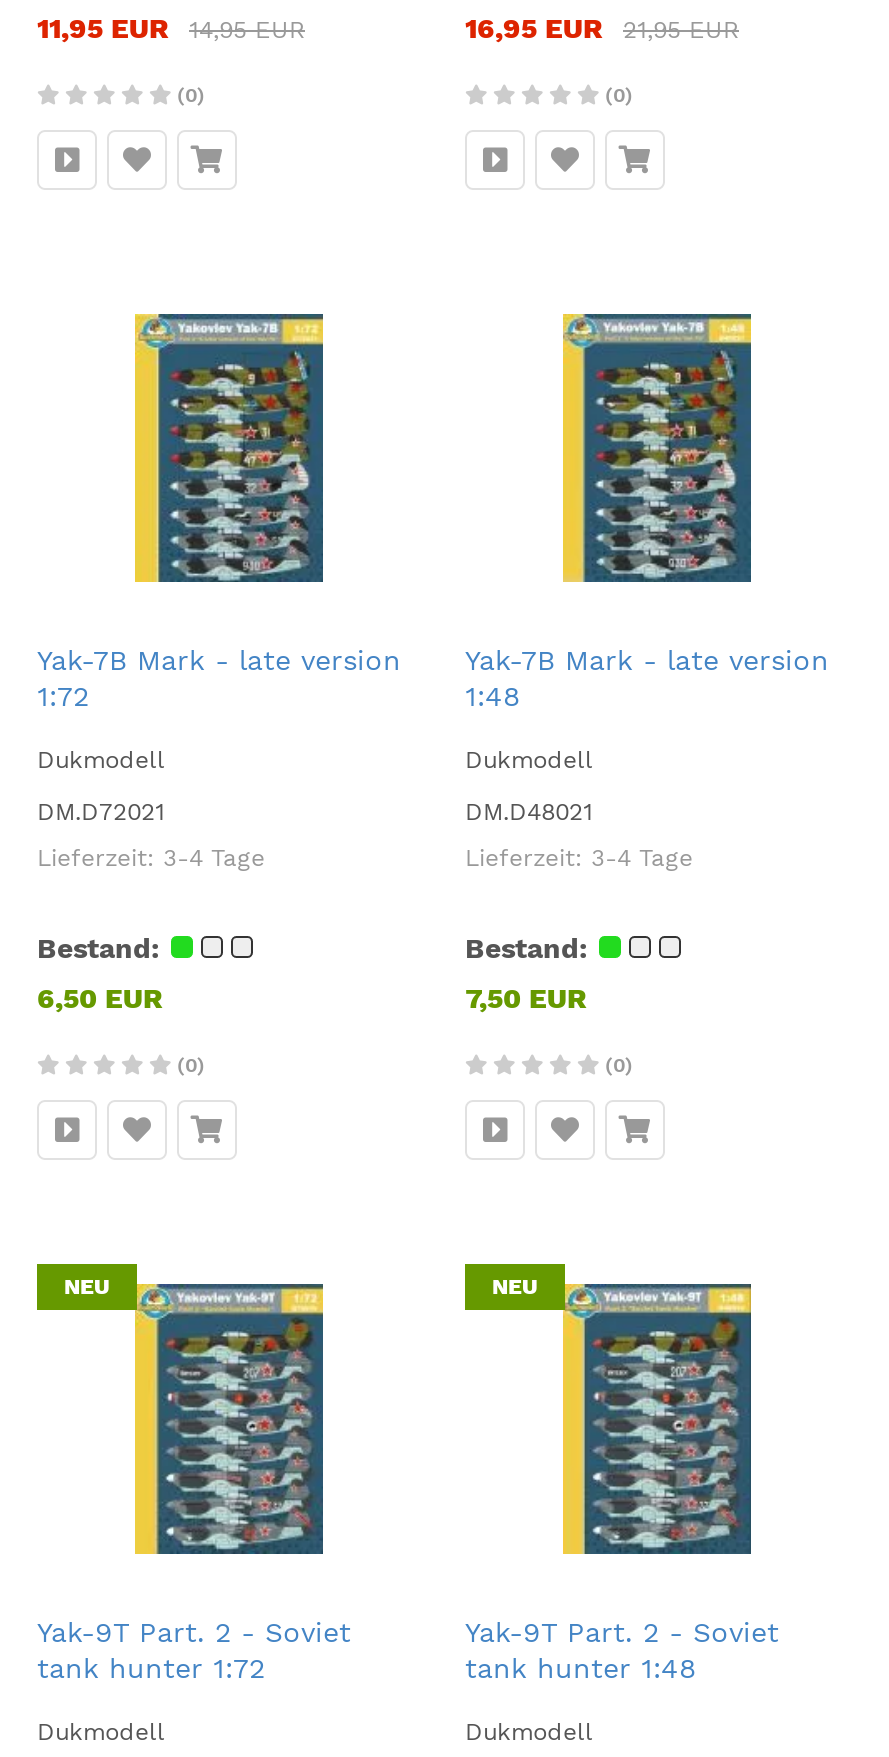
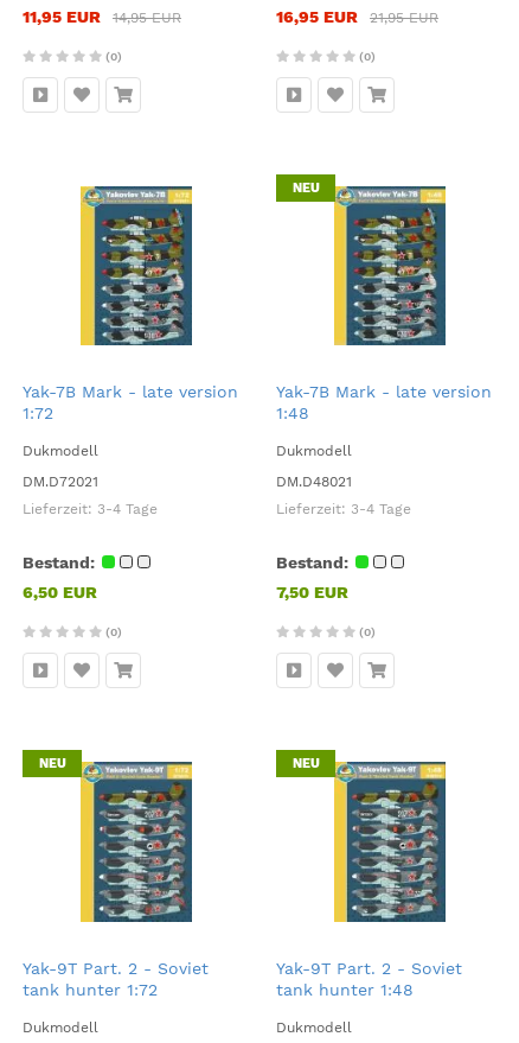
none -> [292,180,319,196] NEU

